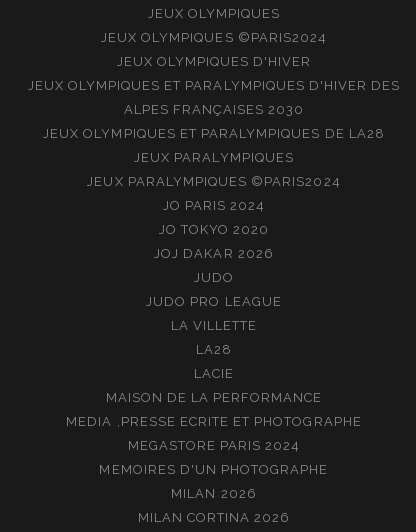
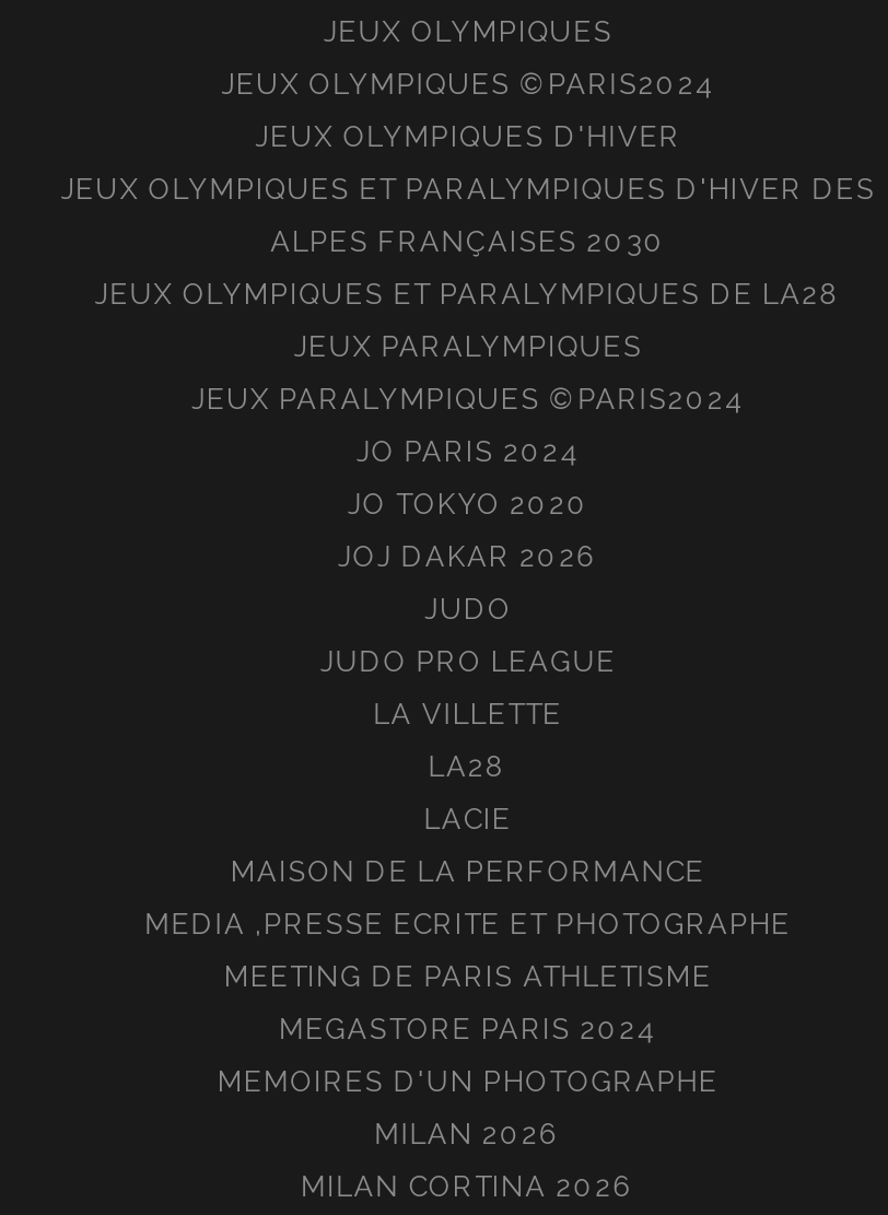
none -> [224,959,712,991] MEETING DE PARIS ATHLETISME

